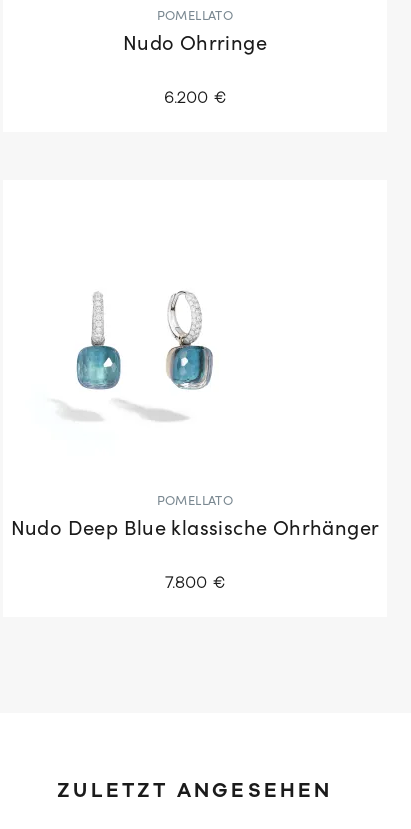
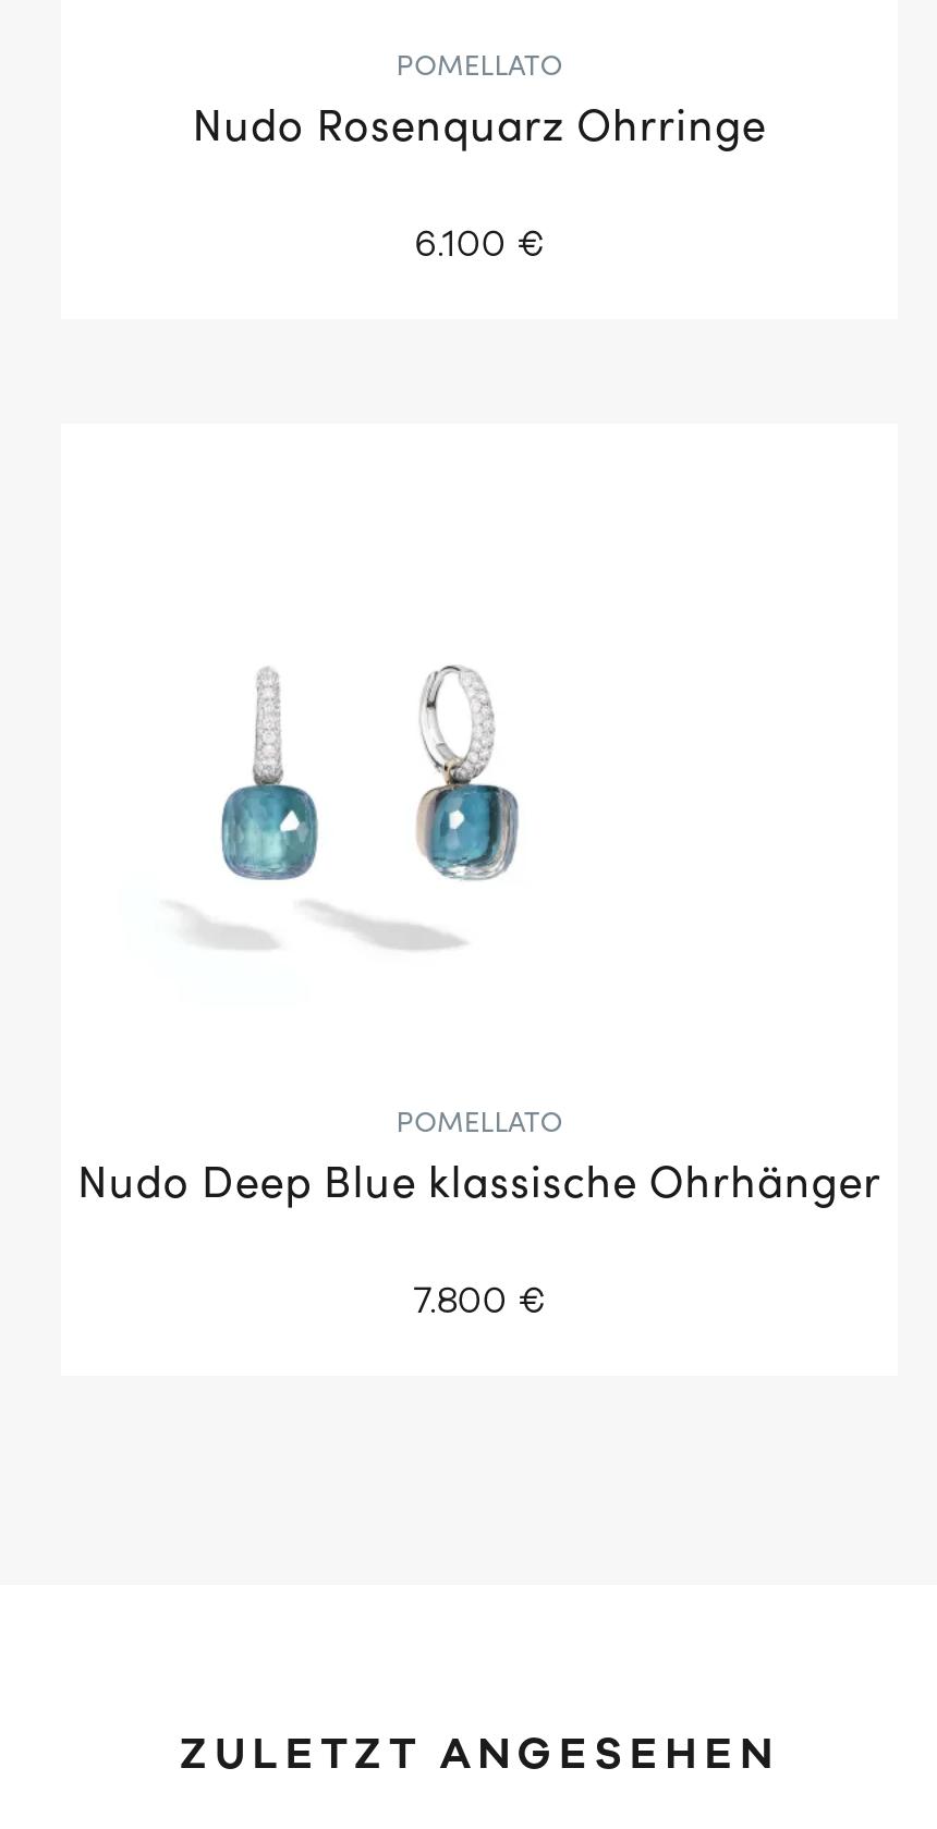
[123,36,267,56] Nudo Ohrringe -> [192,110,767,154] Nudo Rosenquarz Ohrringe
[164,87,226,109] 6.200 € -> [414,221,545,269] 6.100 €

